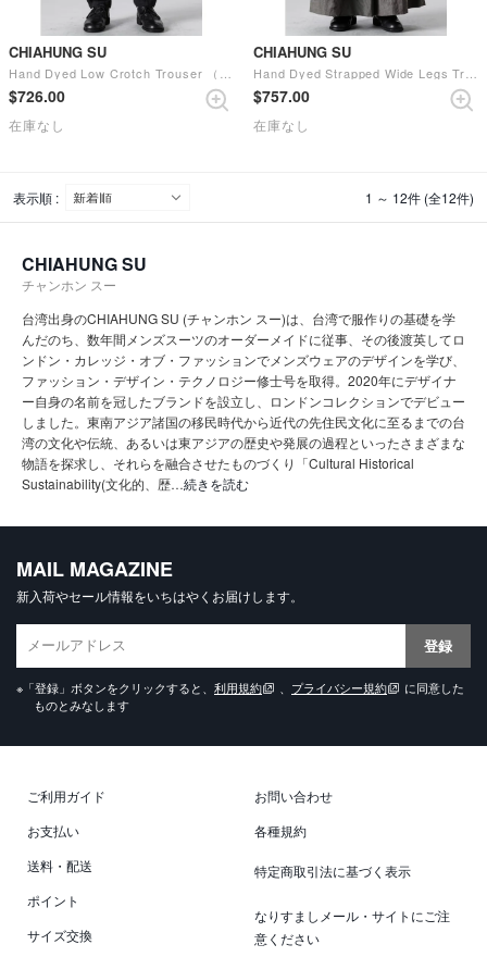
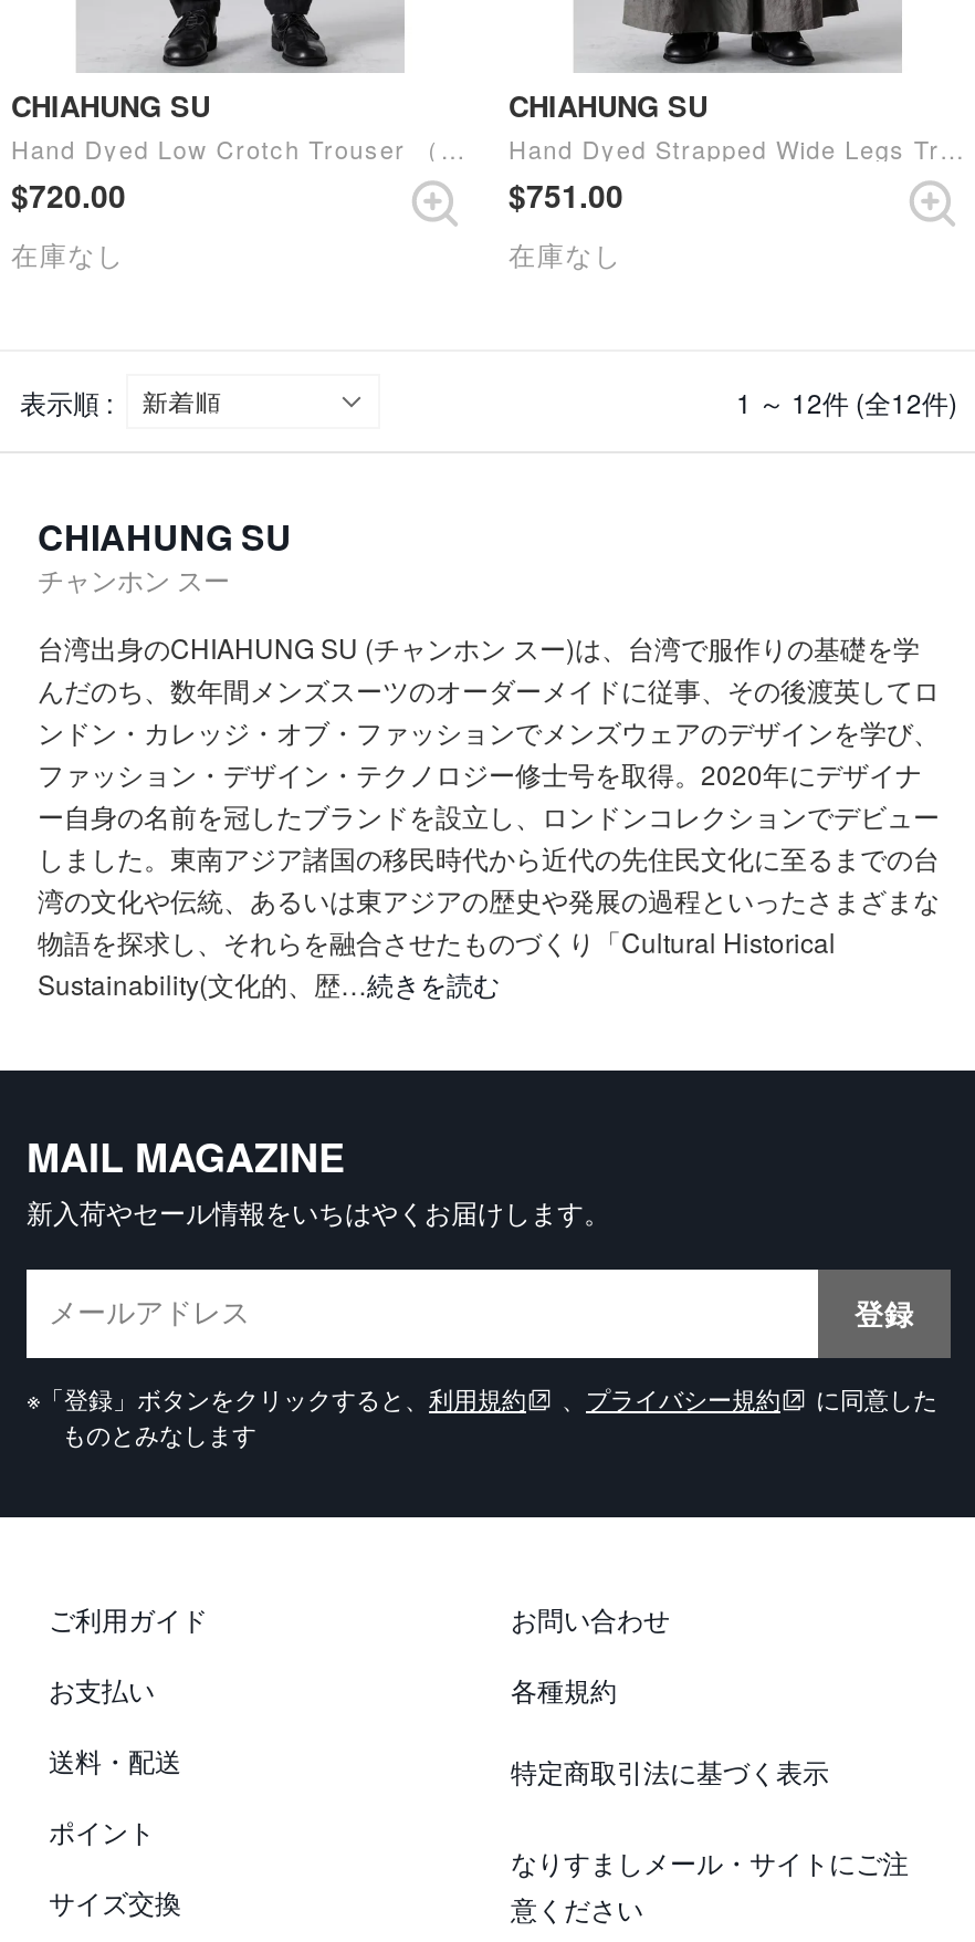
[9,85,65,107] $‌726.00 -> [11,174,126,218] $‌720.00
[253,85,310,107] $‌757.00 -> [509,174,623,218] $‌751.00

